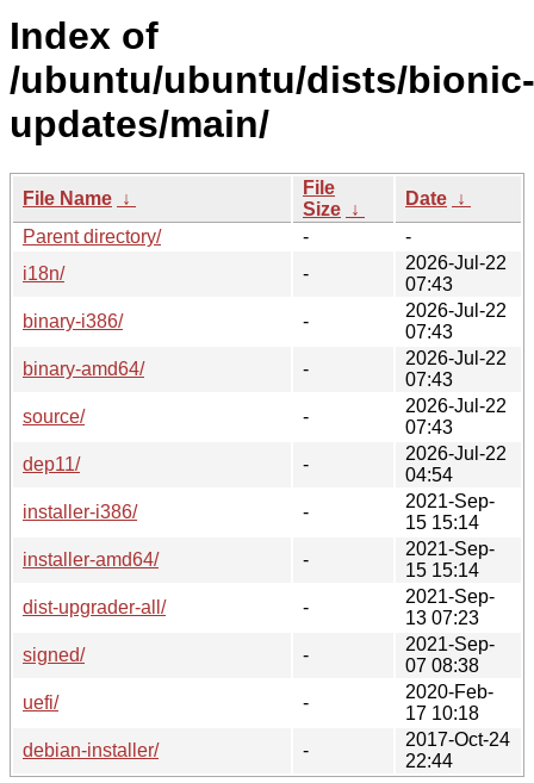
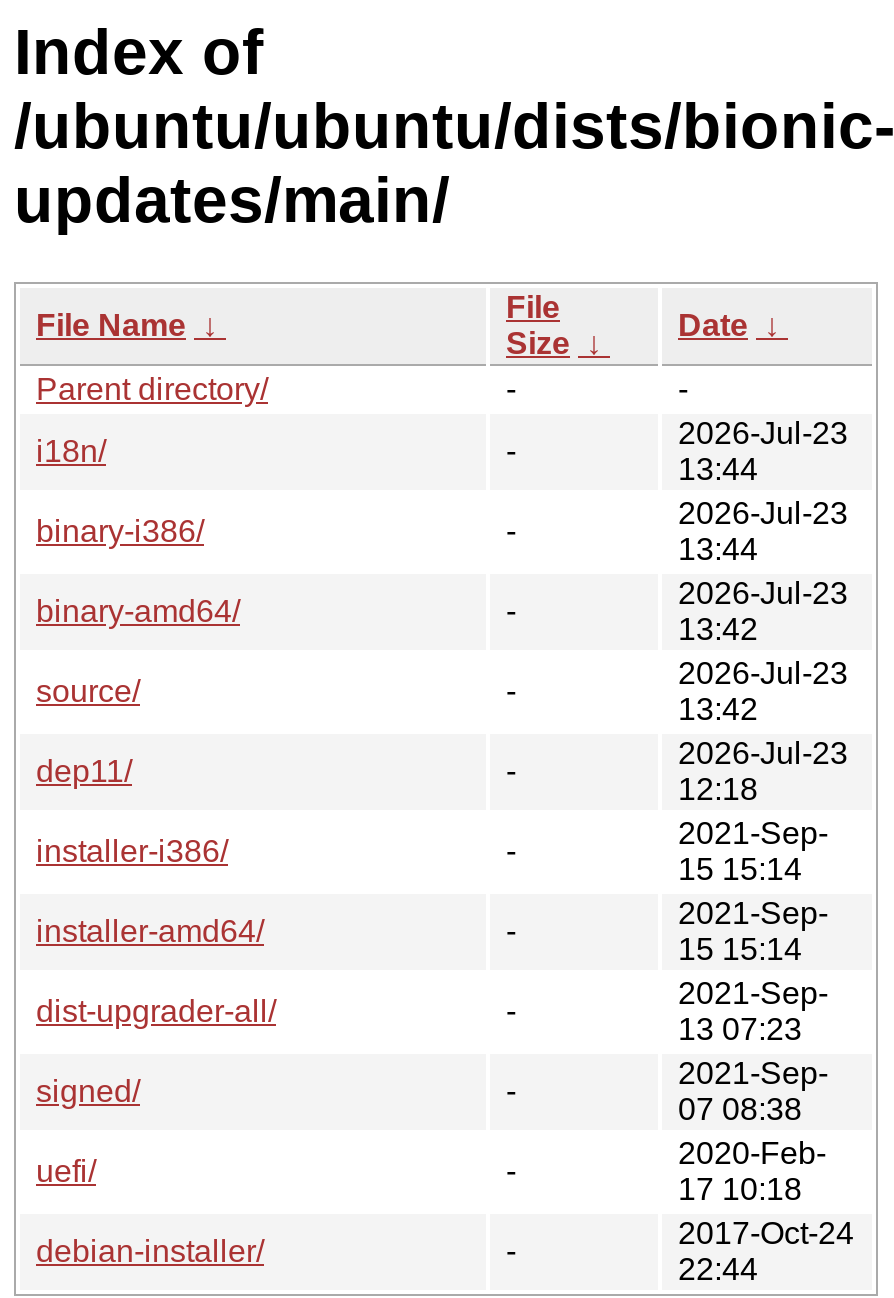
[405,253,507,294] 2026-Jul-22 | 07:43 -> [678,416,848,486] 2026-Jul-23 | 13:44
[405,300,507,342] 2026-Jul-22 | 07:43 -> [678,496,848,566] 2026-Jul-23 | 13:44
[405,348,507,390] 2026-Jul-22 | 07:43 -> [678,576,848,646] 2026-Jul-23 | 13:42
[405,396,507,437] 2026-Jul-22 | 07:43 -> [678,656,848,726] 2026-Jul-23 | 13:42
[405,443,507,485] 2026-Jul-22 | 04:54 -> [678,736,848,806] 2026-Jul-23 | 12:18

